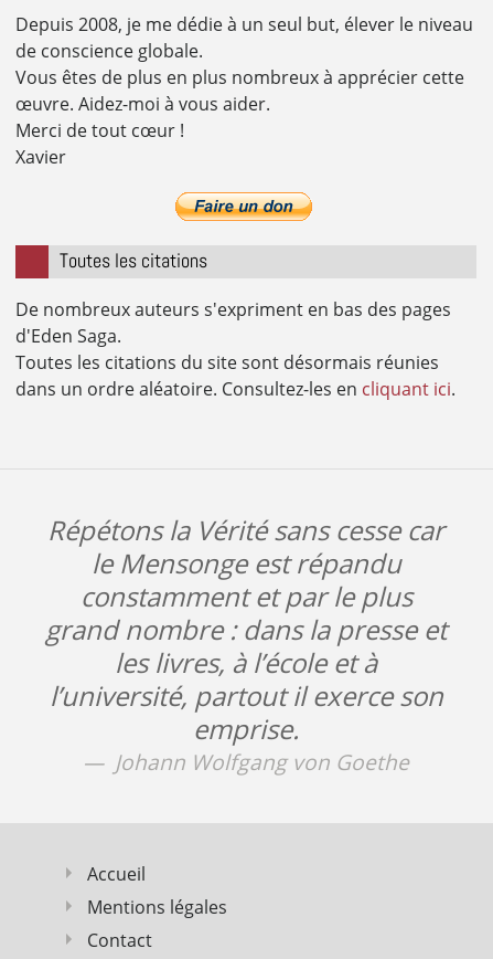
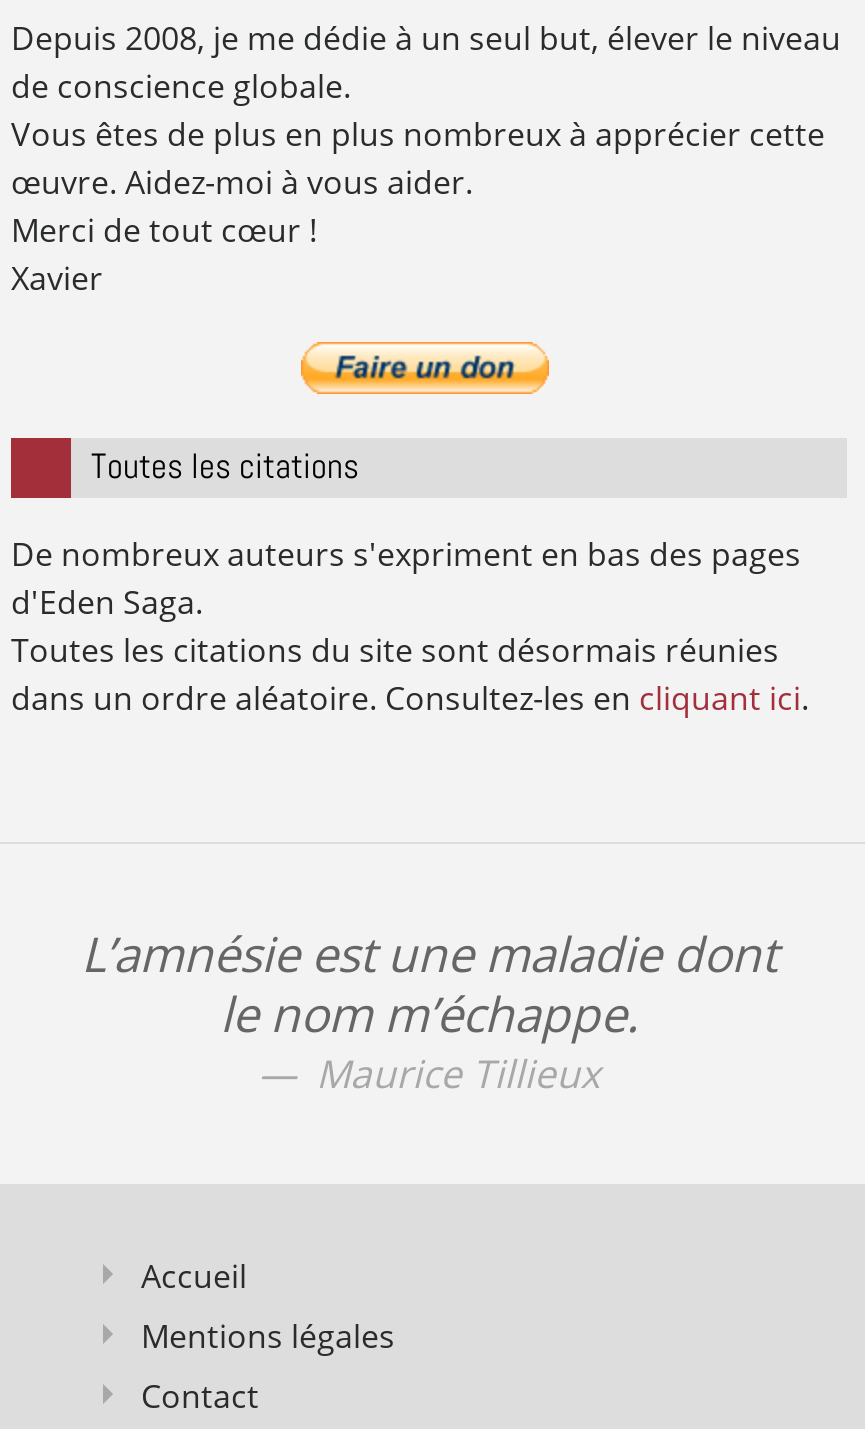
[45,511,447,776] Répétons la Vérité sans cesse car | le Mensonge est répandu | constamment et par le plus | grand nombre : dans la presse et | les livres, à l’école et à | l’université, partout il exerce son | emprise. | Johann Wolfgang von Goethe -> [81,919,777,1099] L’amnésie est une maladie dont | le nom m’échappe. | Maurice Tillieux

